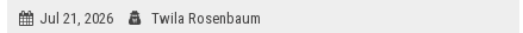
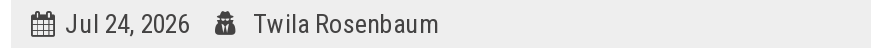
[39,9,261,27] Jul 21, 2026 Twila Rosenbaum -> [65,9,437,39] Jul 24, 2026 Twila Rosenbaum

